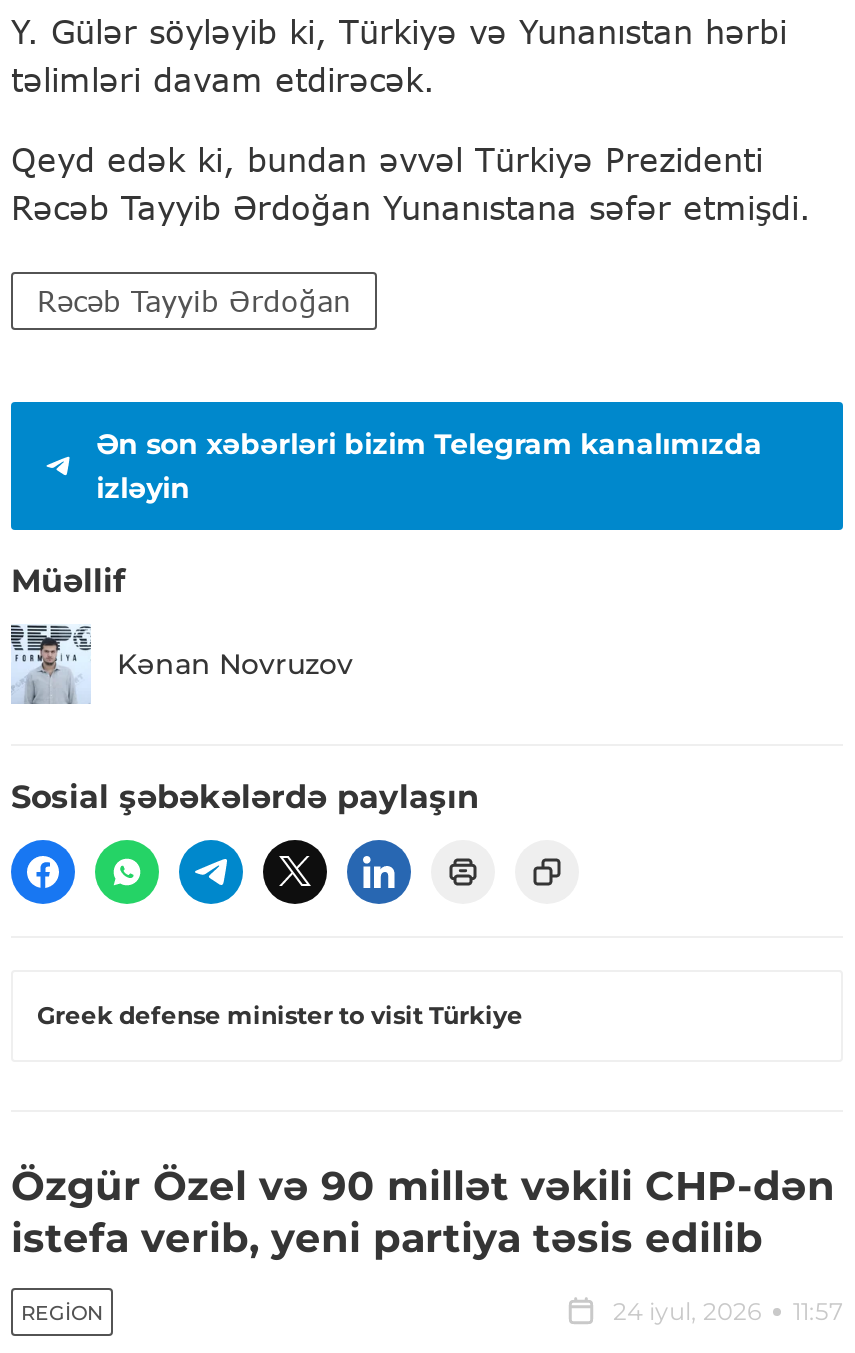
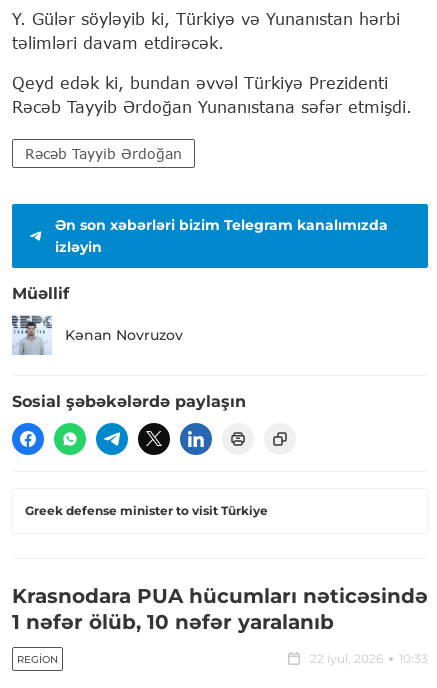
[11,1163,835,1263] Özgür Özel və 90 millət vəkili CHP-dən | istefa verib, yeni partiya təsis edilib -> [12,584,428,634] Krasnodara PUA hücumları nəticəsində | 1 nəfər ölüb, 10 nəfər yaralanıb
[613,1297,843,1327] 24 iyul, 2026 | 11:57 -> [310,651,428,666] 22 iyul, 2026 | 10:33

